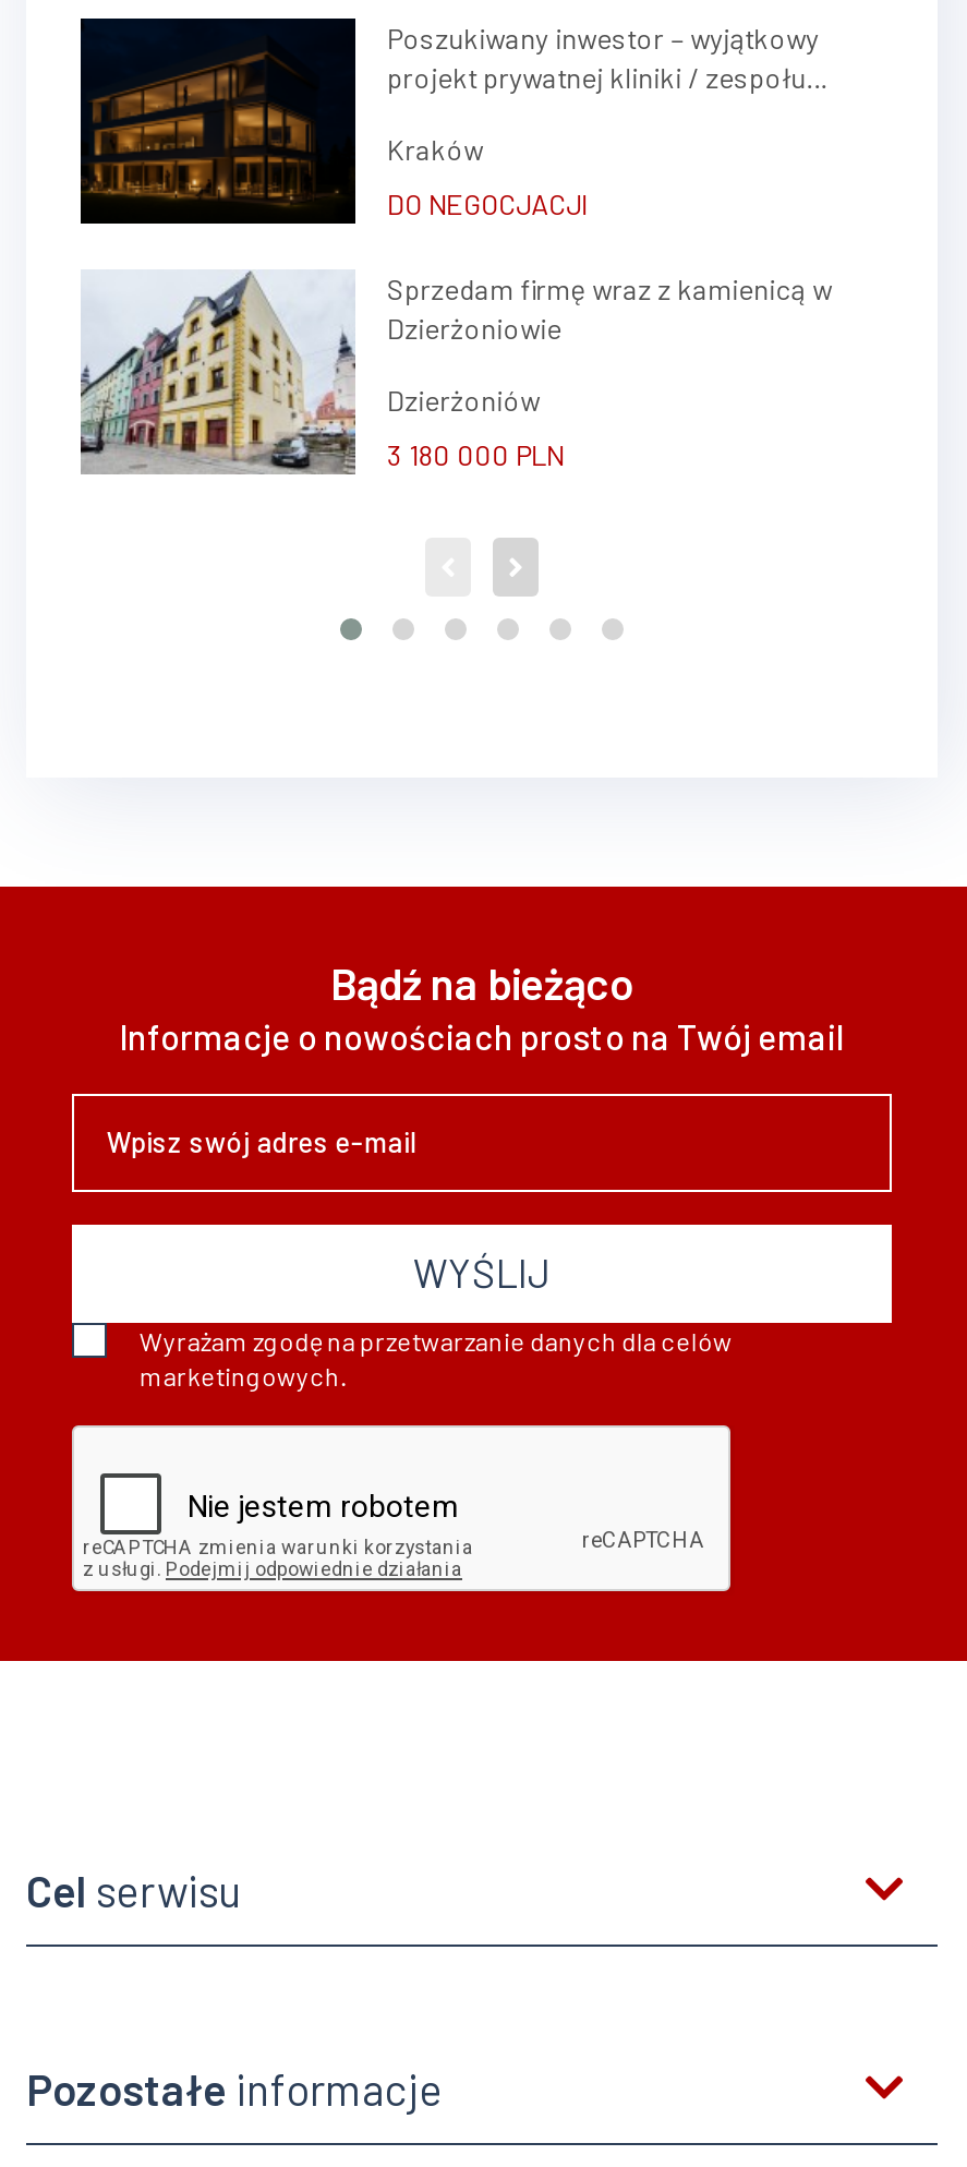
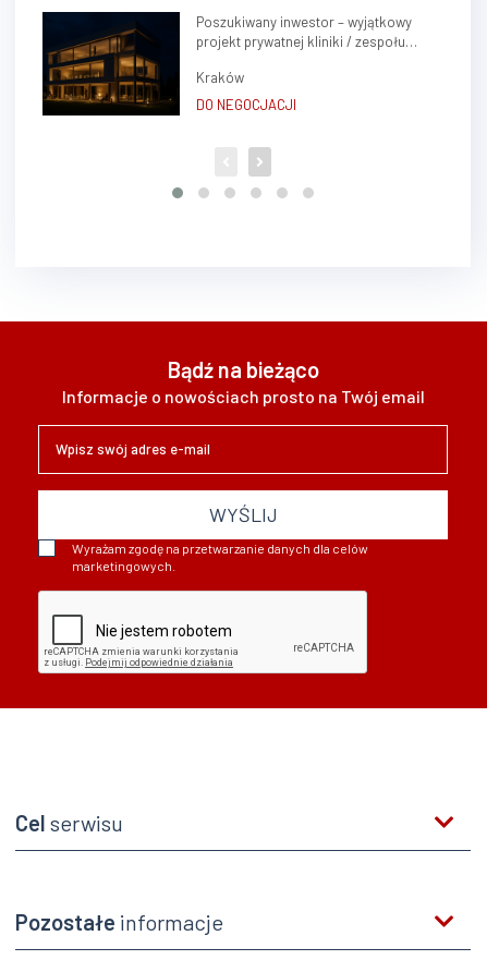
[78,270,832,475] [image] | Sprzedam firmę wraz z kamienicą w | Dzierżoniowie | Dzierżoniów | 3 180 000 PLN -> none

